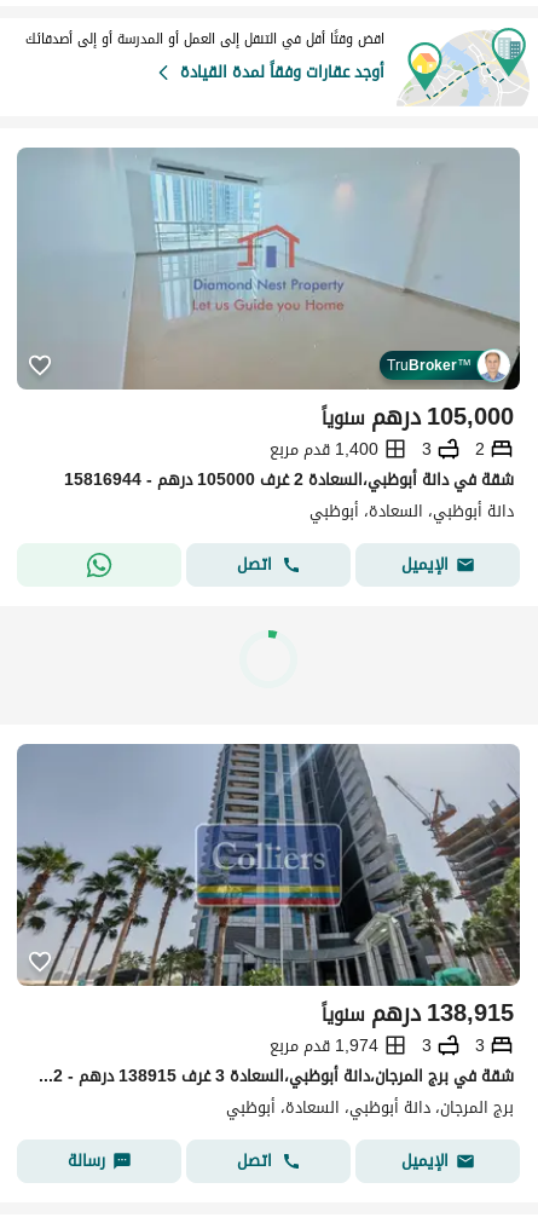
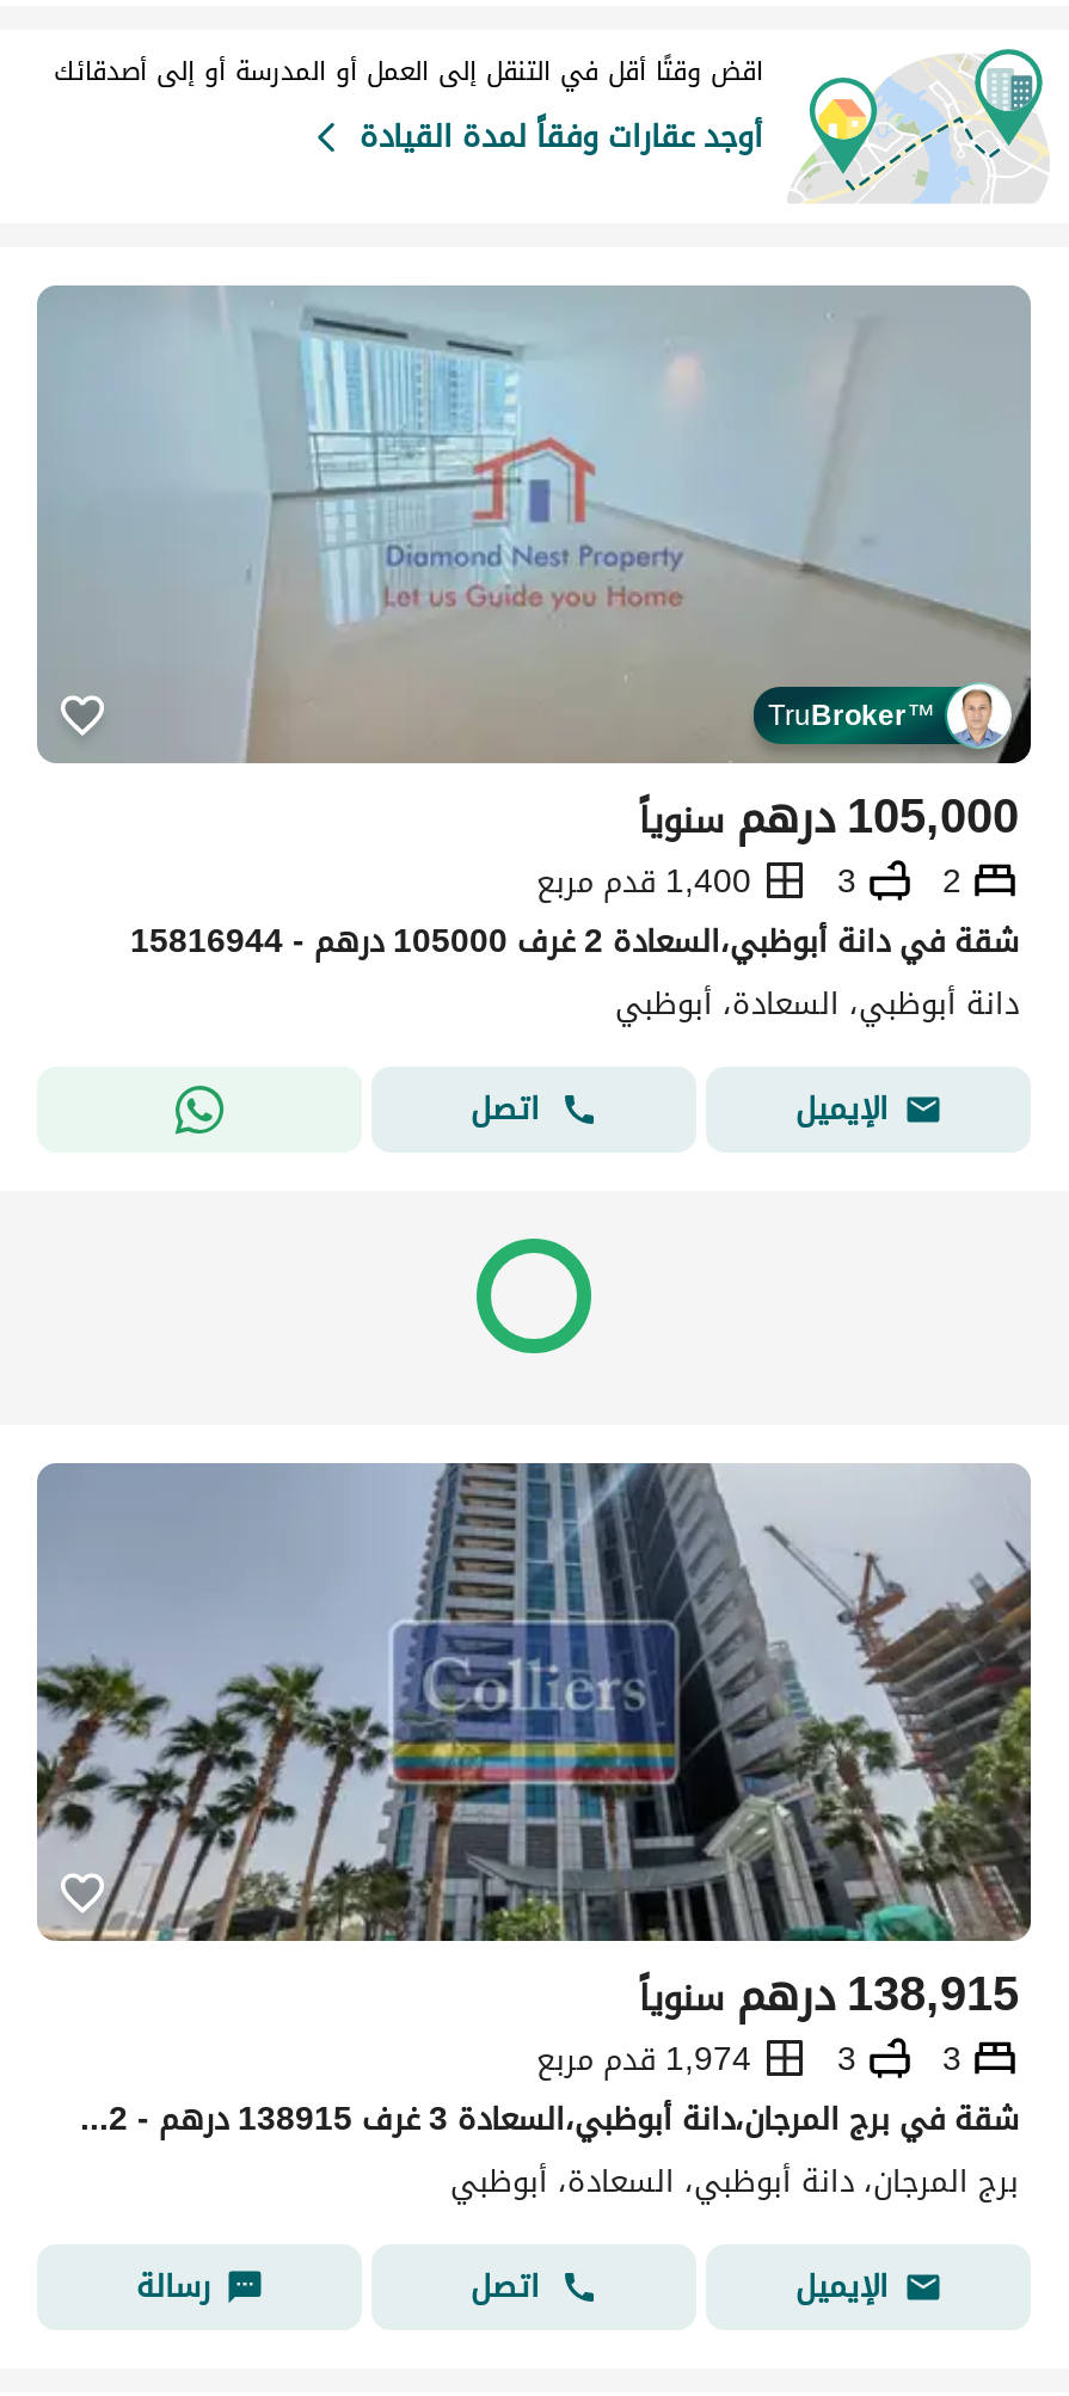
none -> [474,1236,594,1356] [image]

